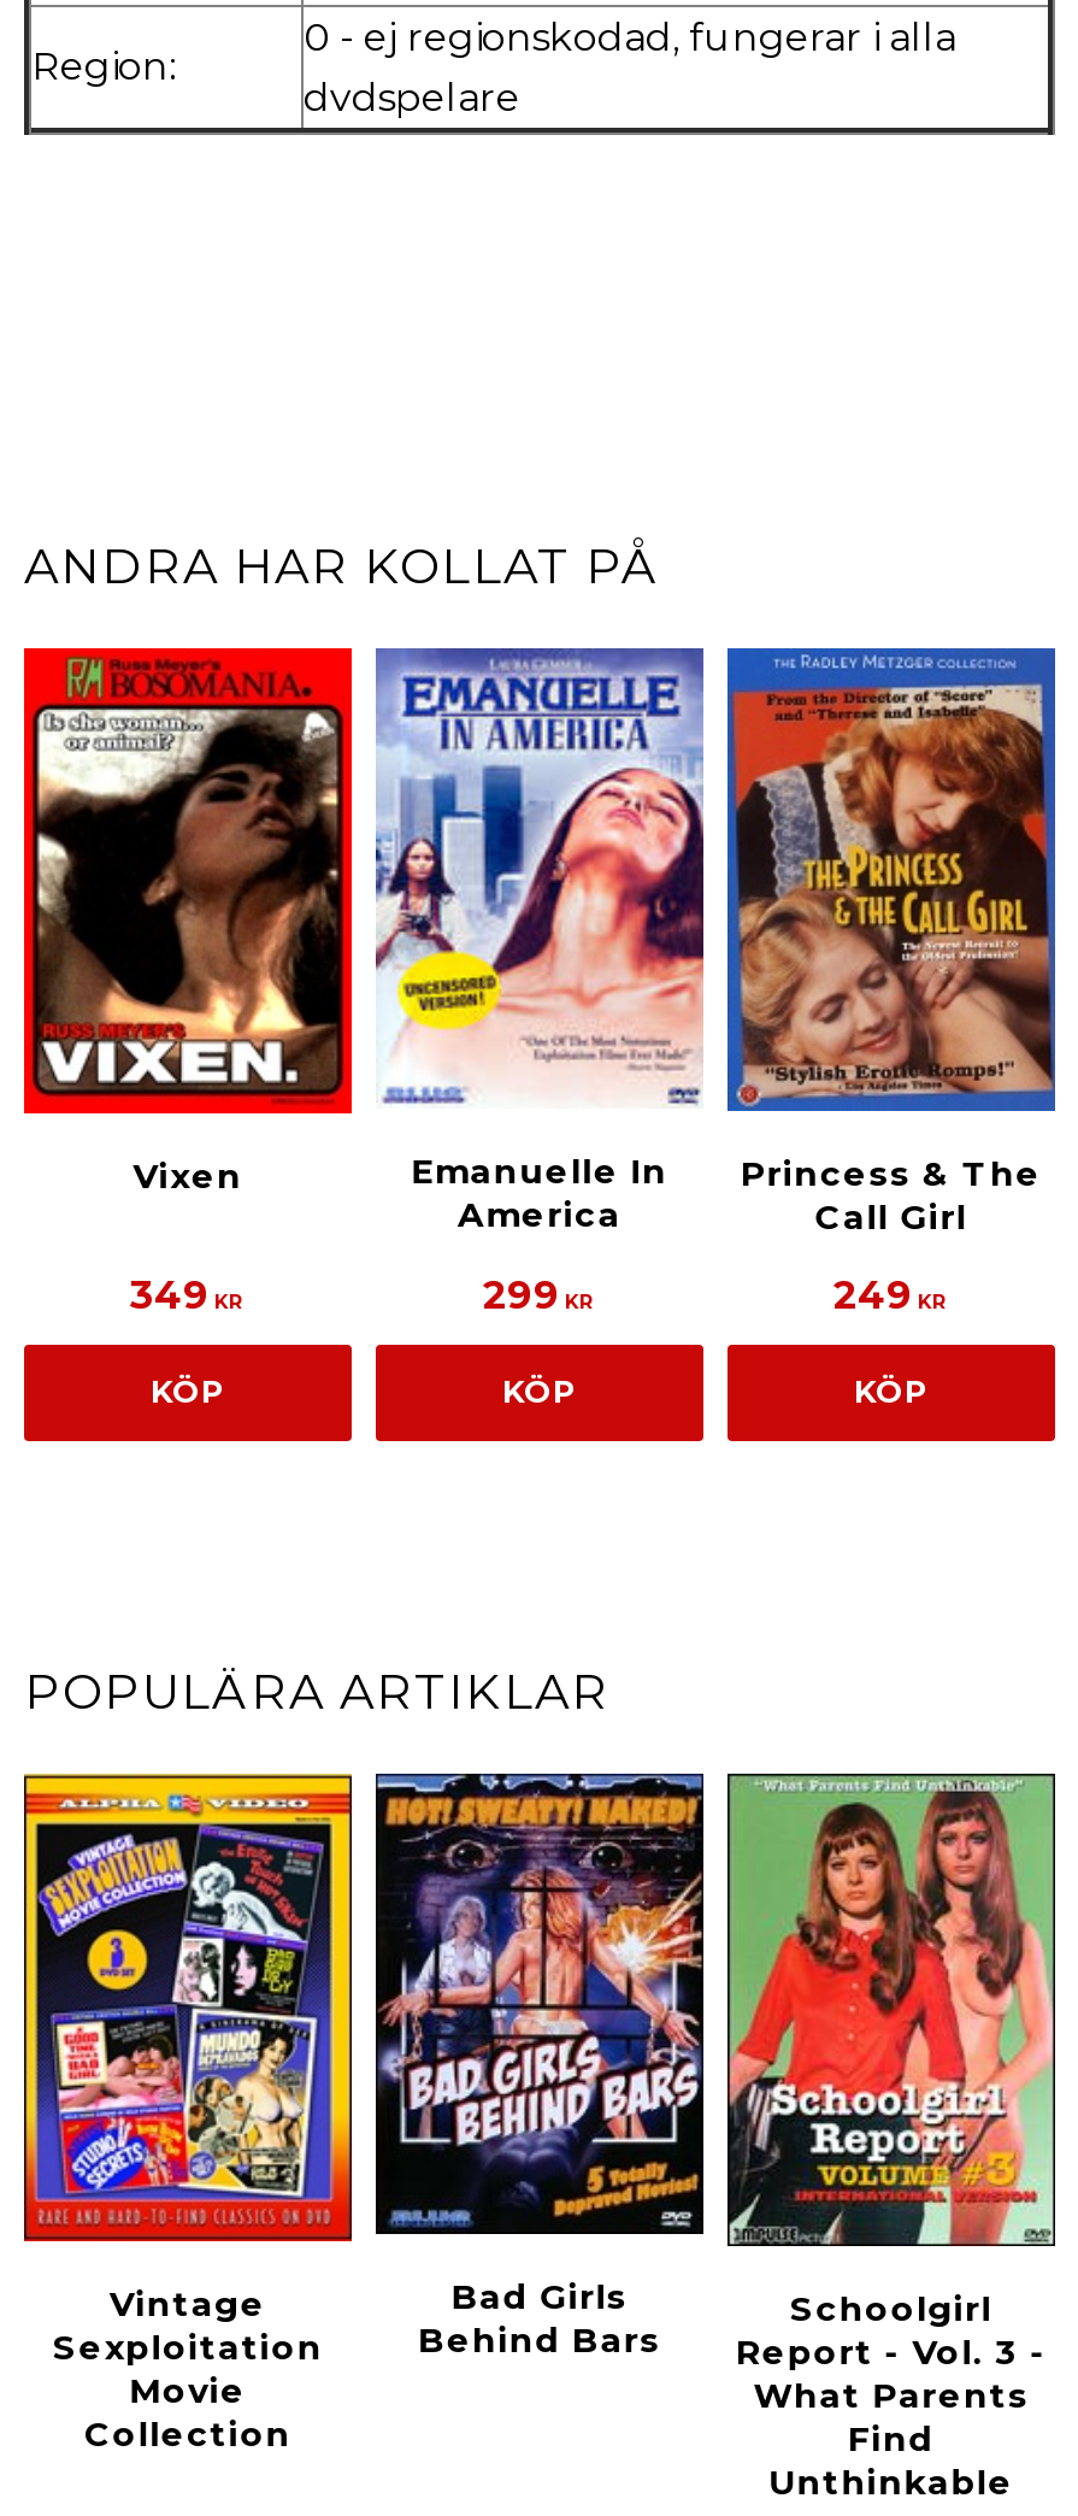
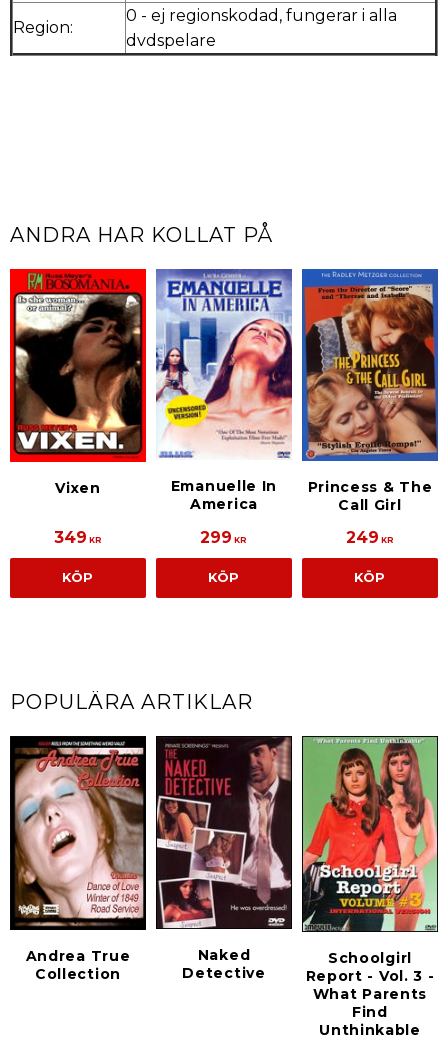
none -> [182,946,266,982] Naked | Detective
[22,1771,354,2411] [image] | Vintage | Sexploitation | Movie -> [9,735,147,964] [image] | Andrea True
[376,1771,703,2239] [image] -> [156,735,292,918] [image]
[418,2275,661,2361] Bad Girls | Behind Bars -> none
moved [84,2411,291,2455] -> [35,964,121,982]: Collection

